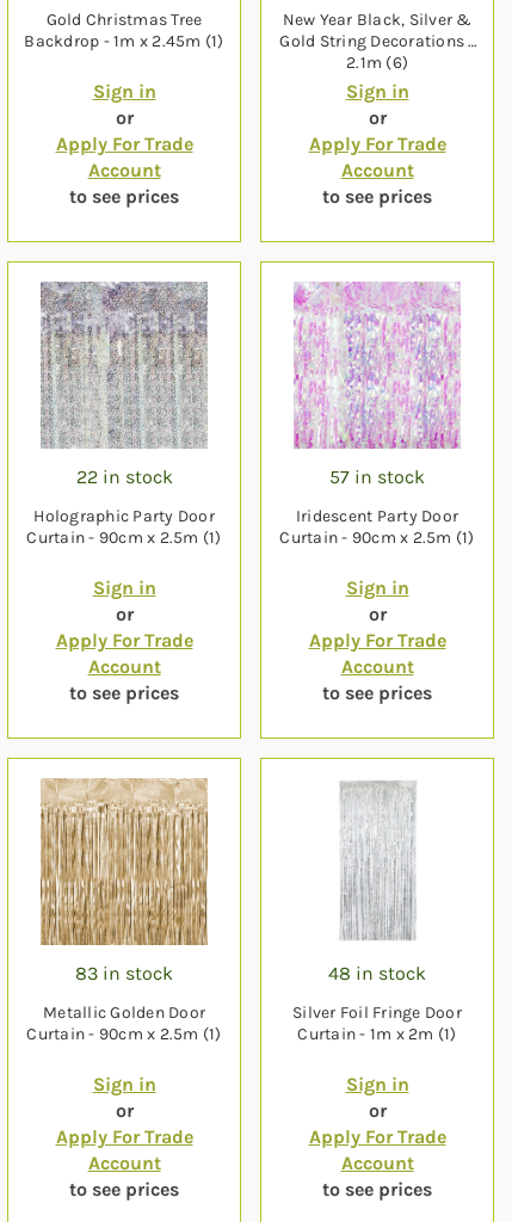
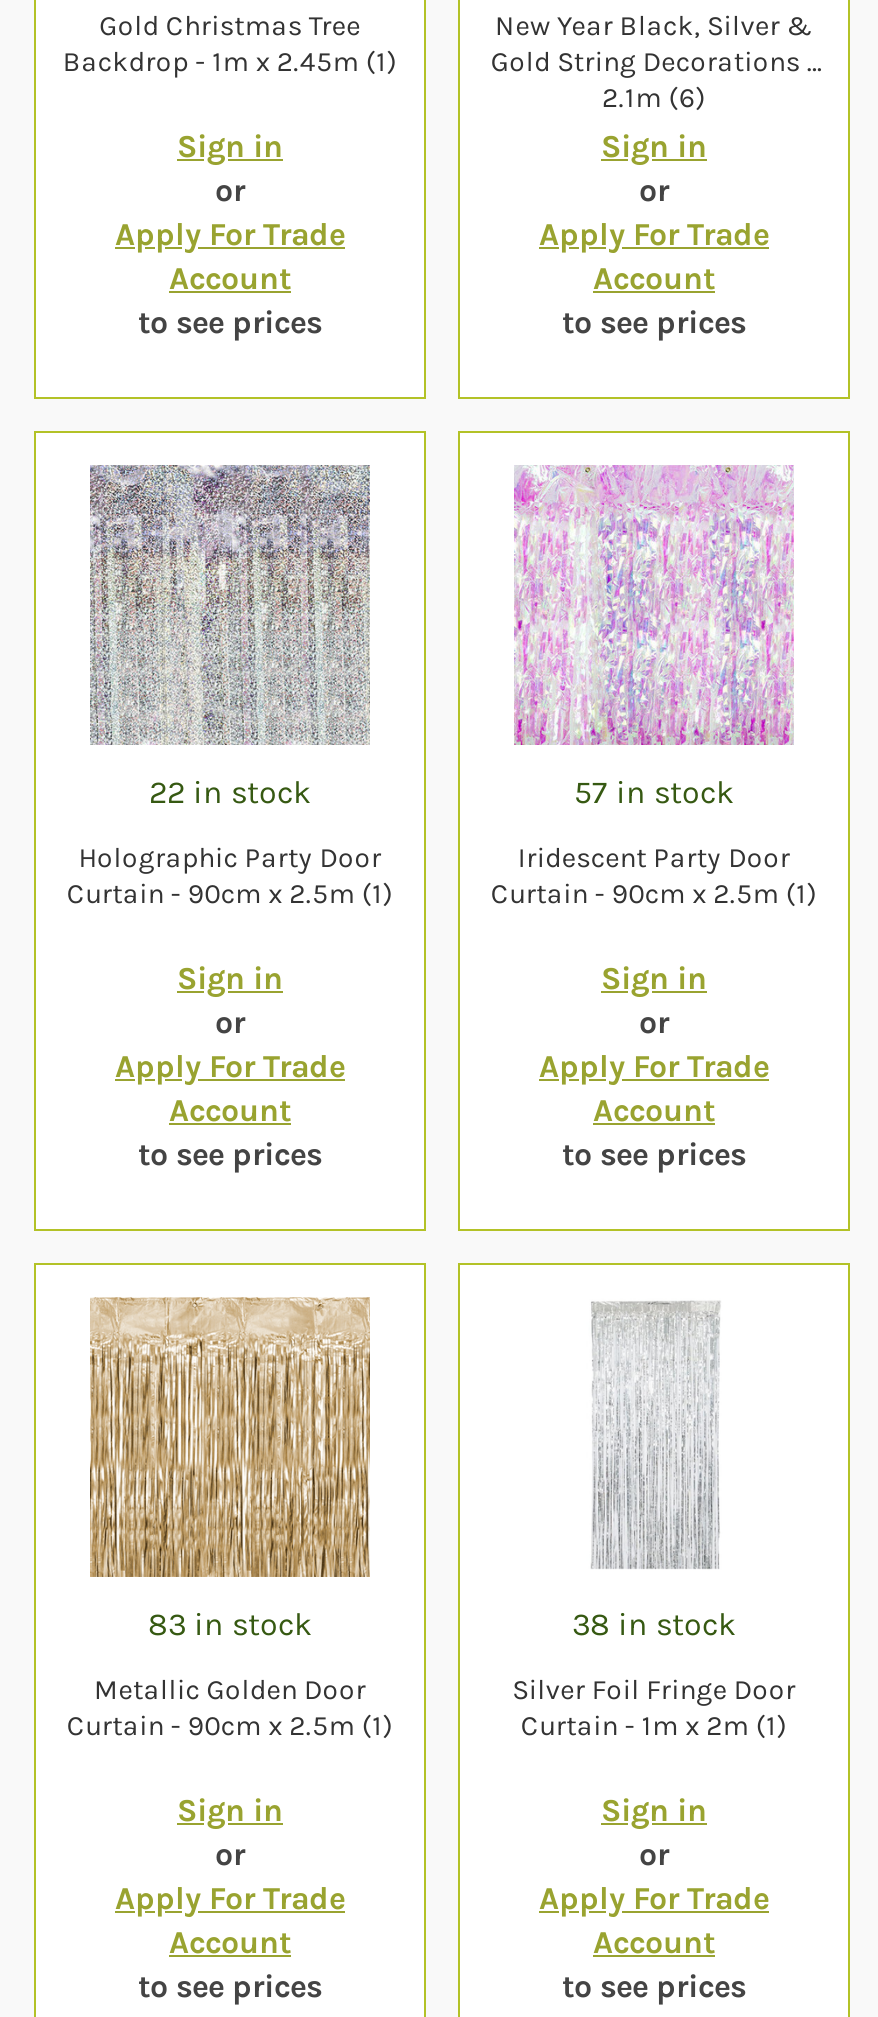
[328,962,426,985] 48 in stock -> [572,1605,736,1643] 38 in stock

